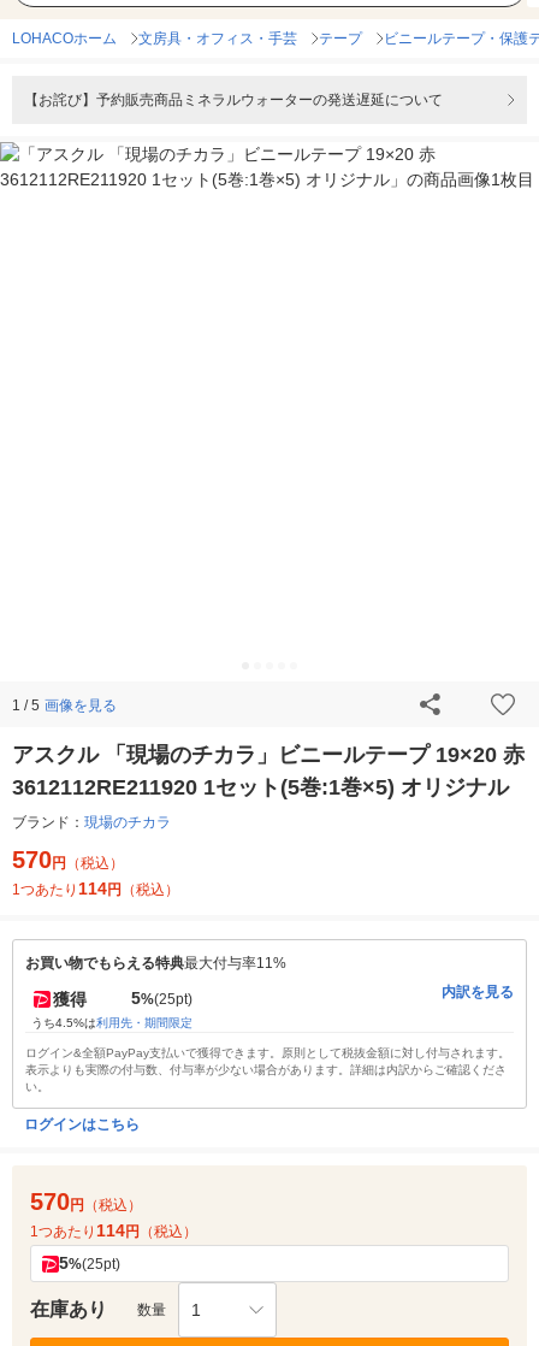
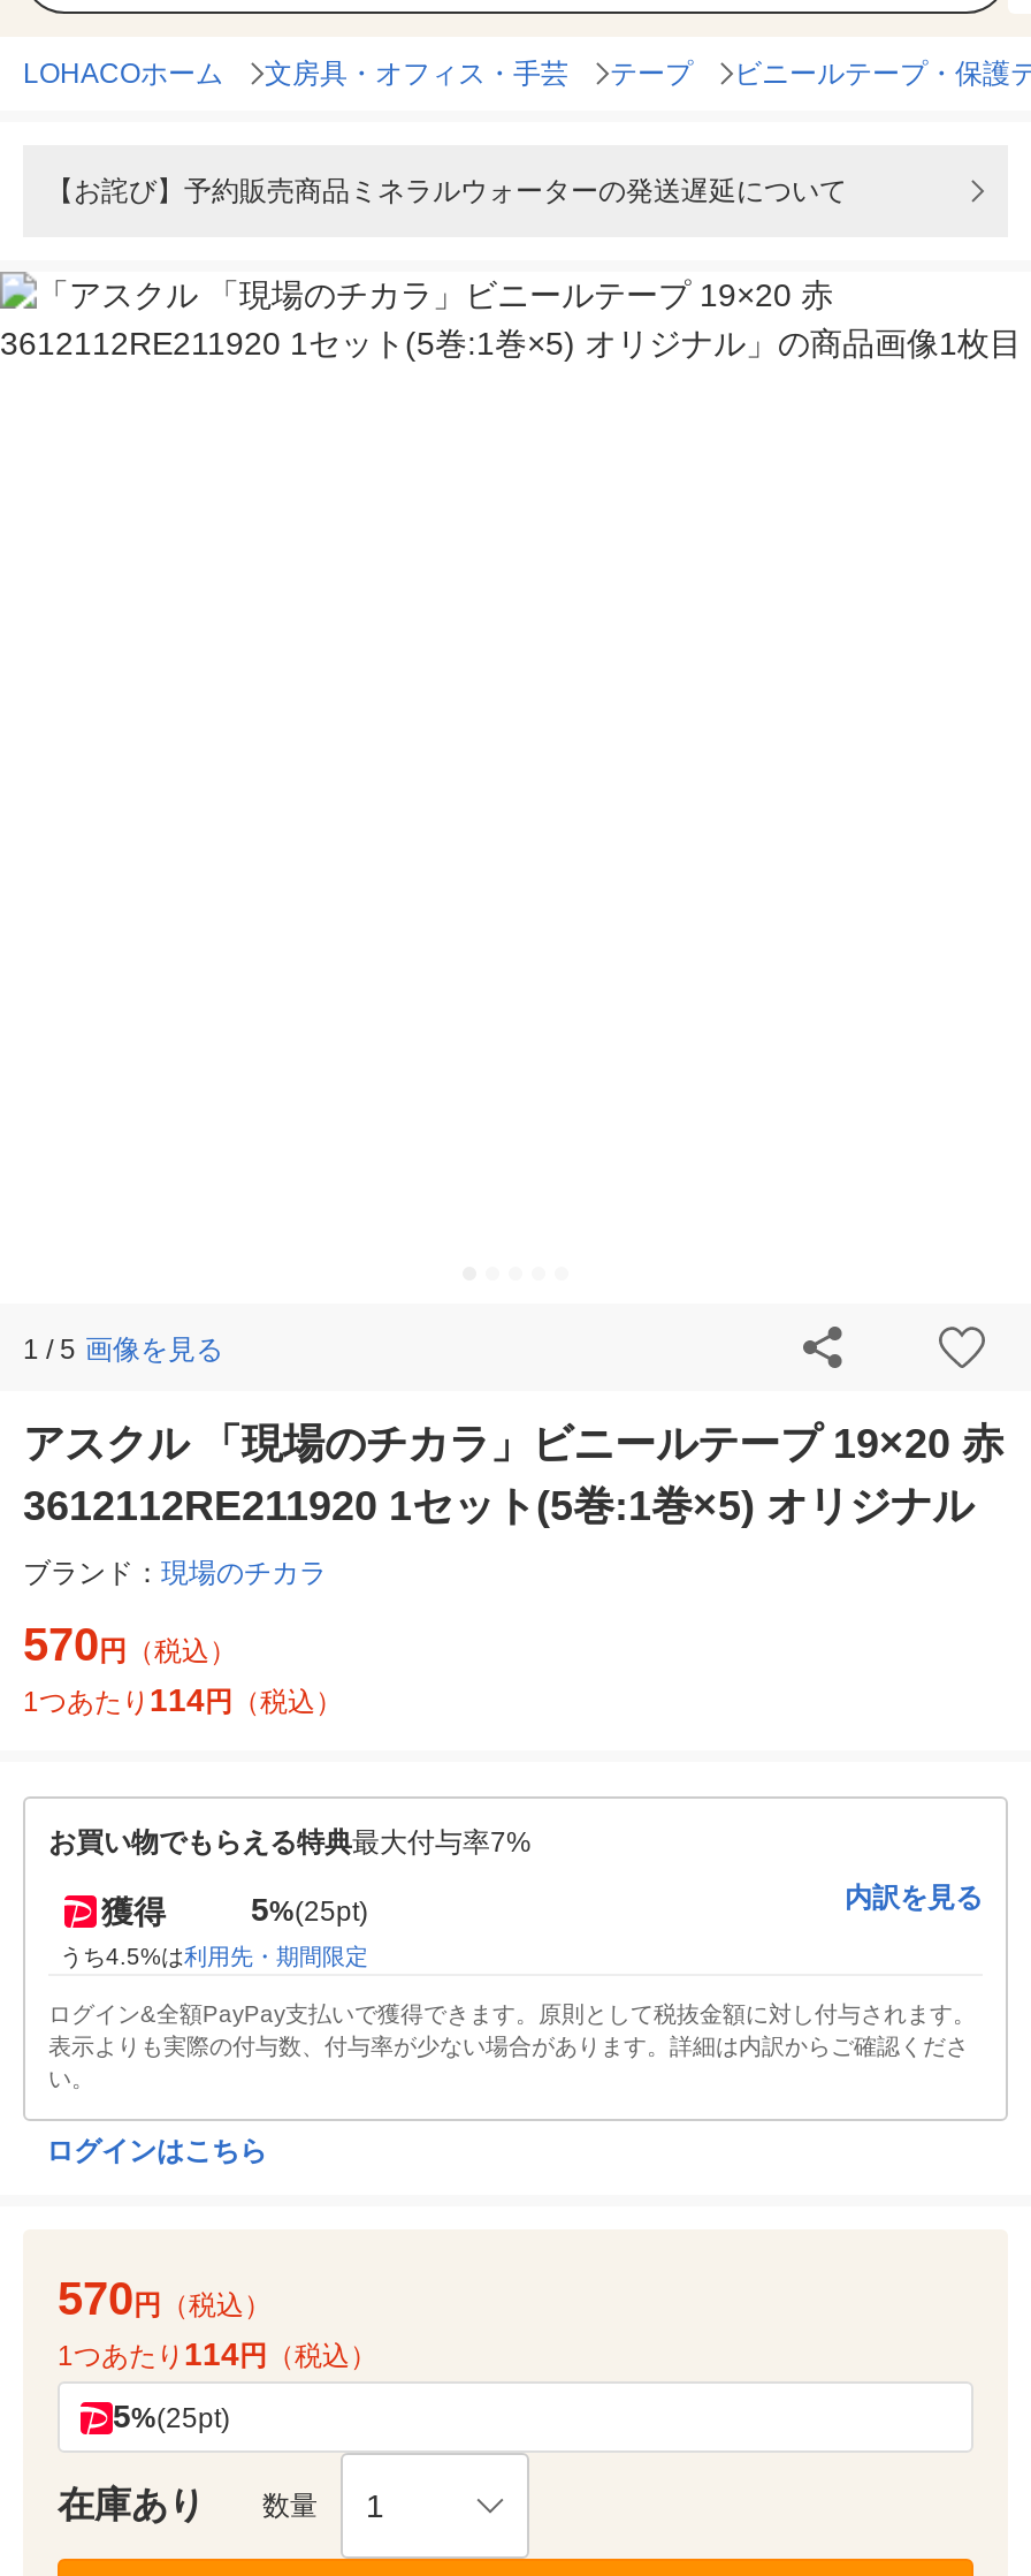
[25,955,286,972] お買い物でもらえる特典最大付与率11% -> [48,1827,532,1859] お買い物でもらえる特典最大付与率7%

